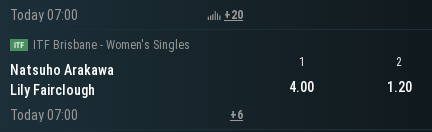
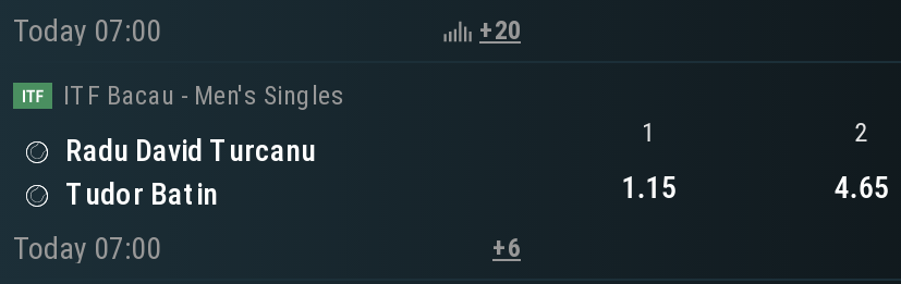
[33,38,190,52] ITF Brisbane - Women's Singles -> [63,81,344,111] ITF Bacau - Men's Singles
[10,62,114,98] Natsuho Arakawa | Lily Fairclough -> [65,133,316,212] Radu David Turcanu | Tudor Batin
[289,79,314,95] 4.00 -> [621,169,676,204] 1.15
[387,79,412,95] 1.20 -> [834,169,889,204] 4.65

